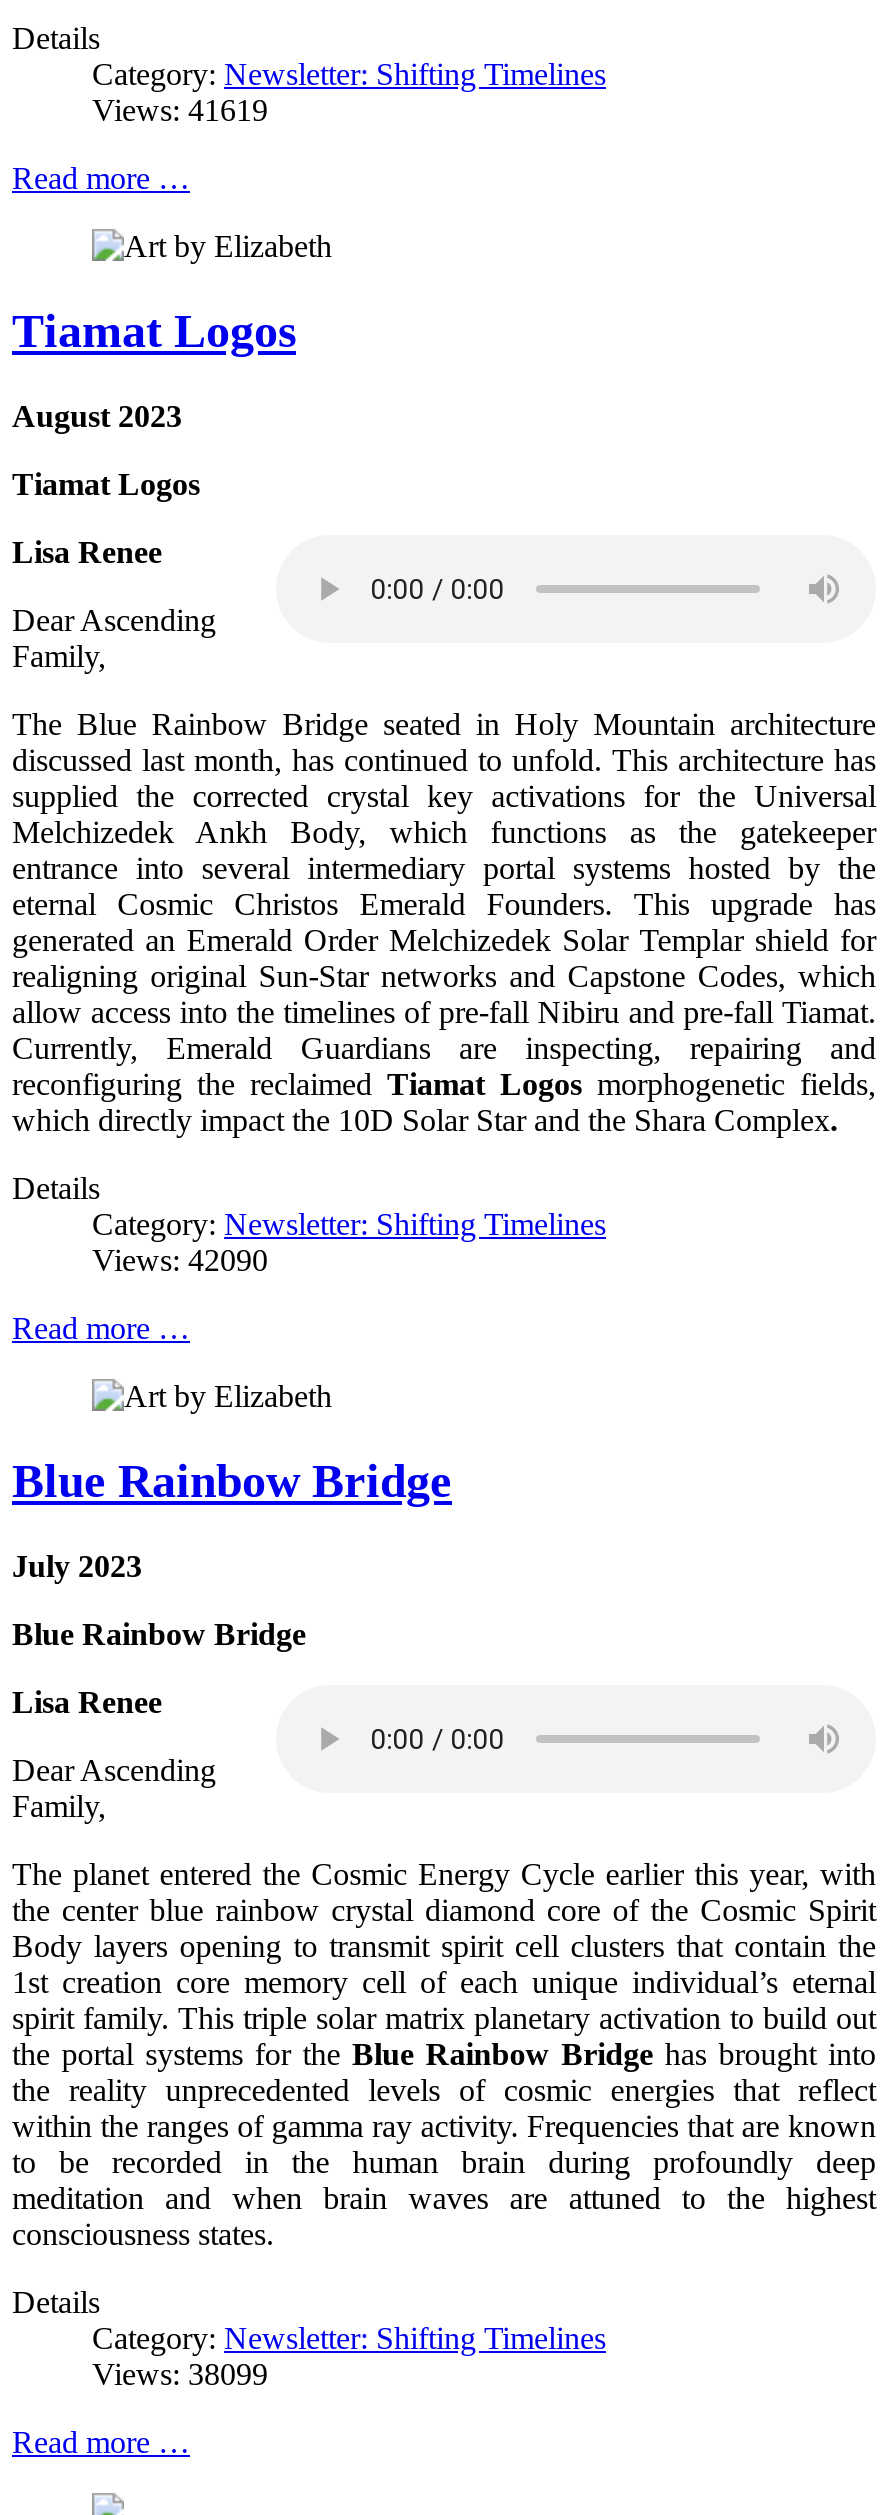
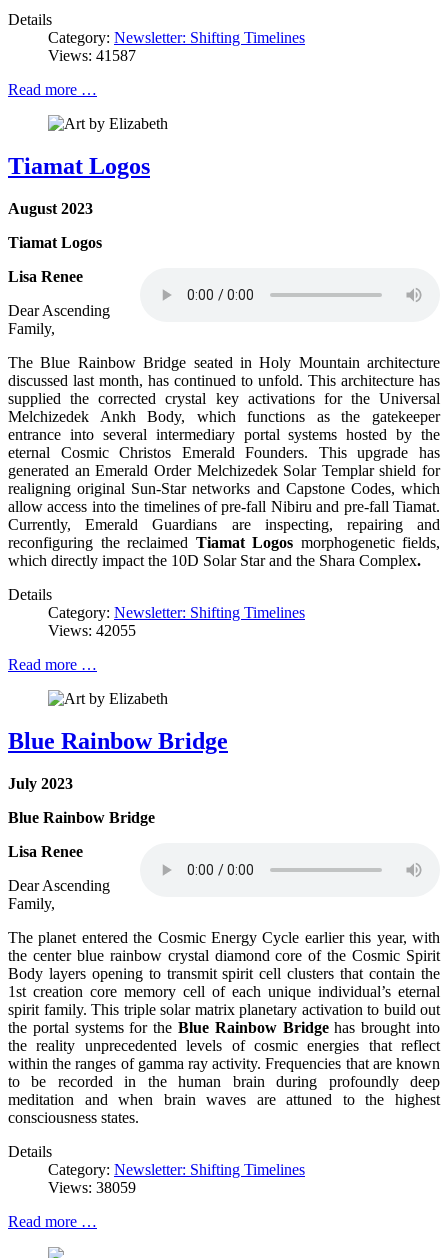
[92,93,268,127] Views: 41619 -> [48,47,136,64] Views: 41587
[92,1243,268,1277] Views: 42090 -> [48,622,136,639] Views: 42055
[92,2356,268,2390] Views: 38099 -> [48,1179,136,1196] Views: 38059

